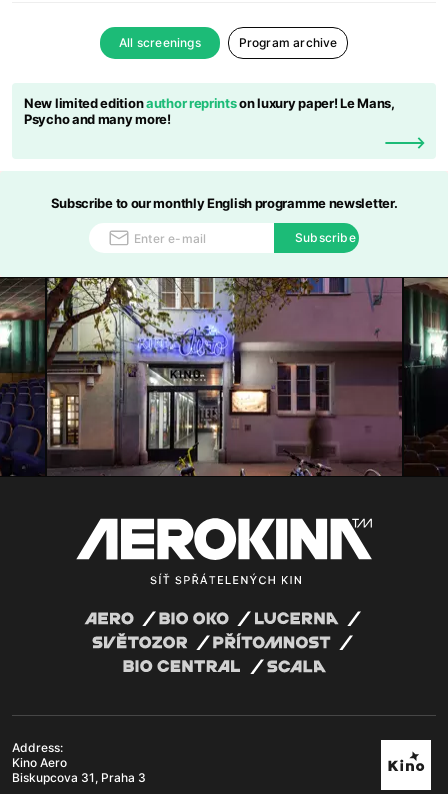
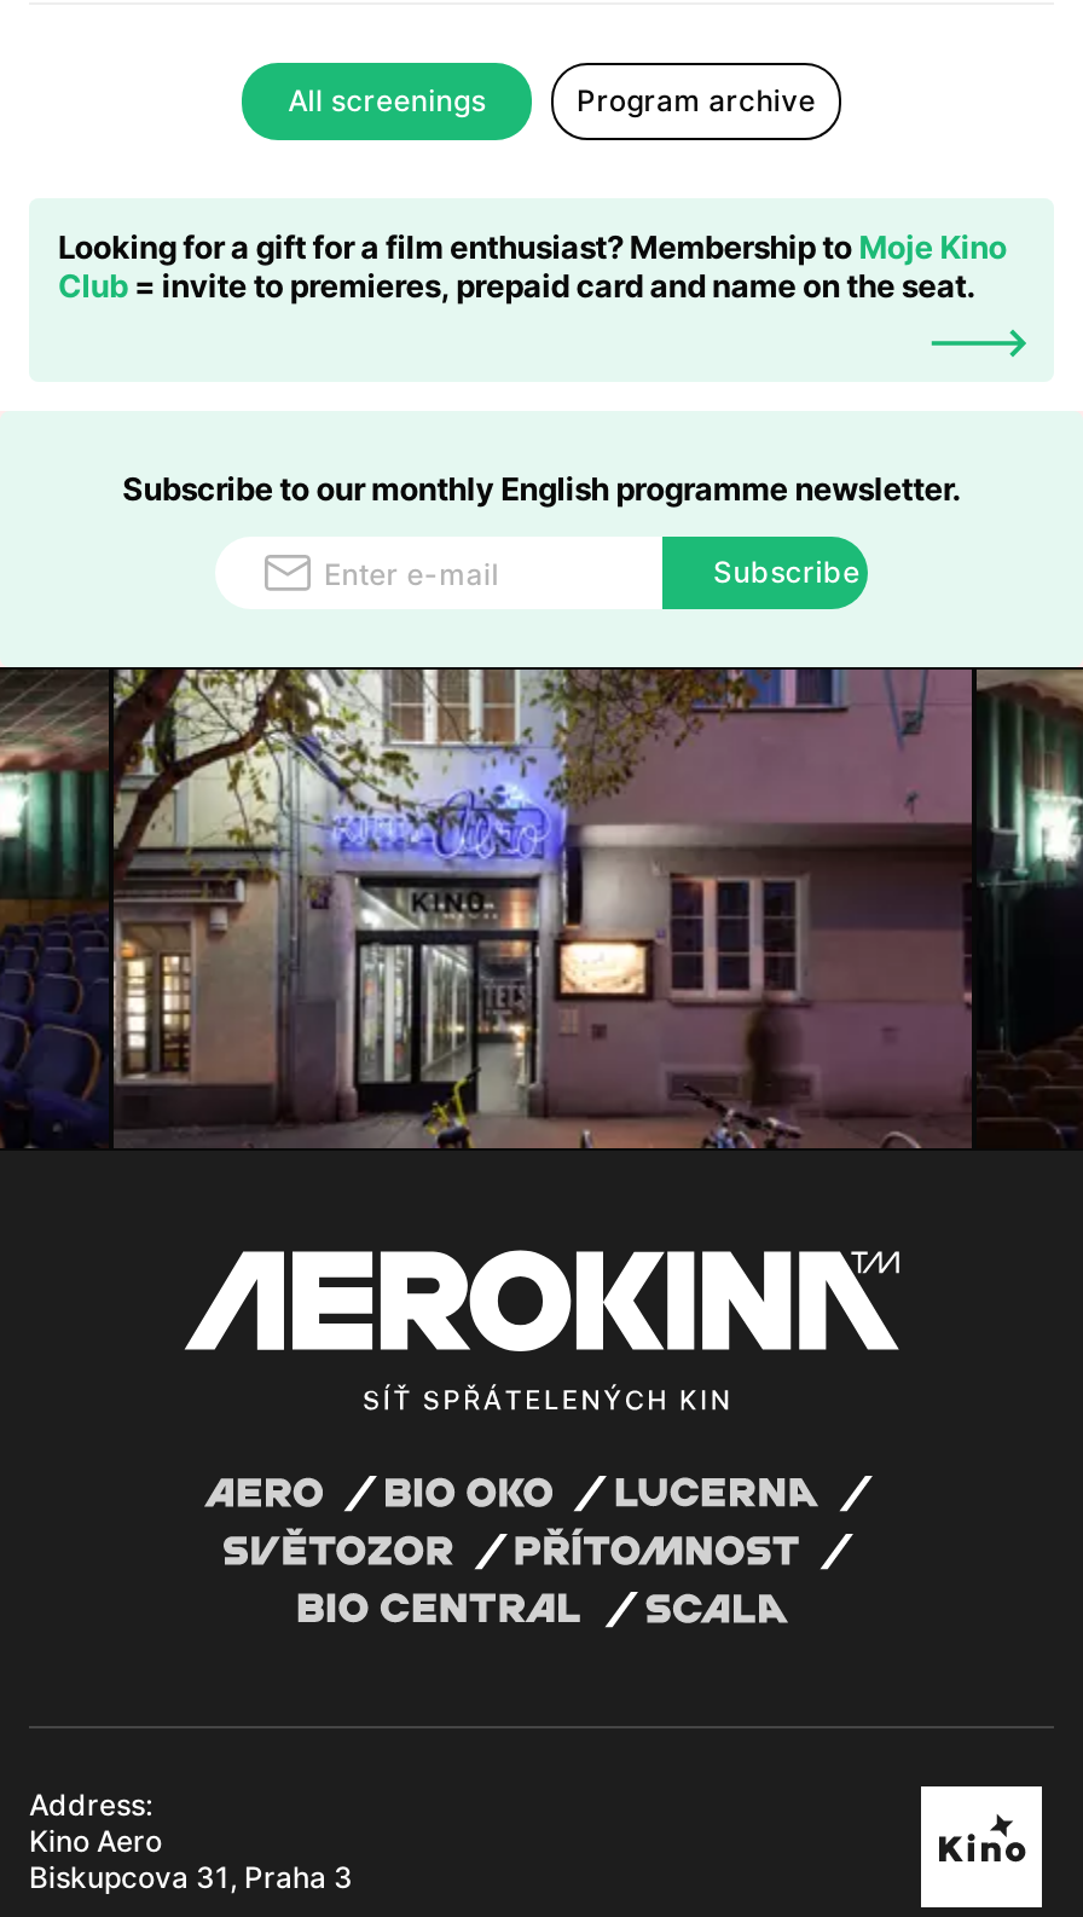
[24,95,395,127] New limited edition author reprintson luxury paper! Le Mans, | Psycho and many more! -> [58,227,1007,305] Looking for a gift for a film enthusiast? Membership to Moje Kino | Club = invite to premieres, prepaid card and name on the seat.

